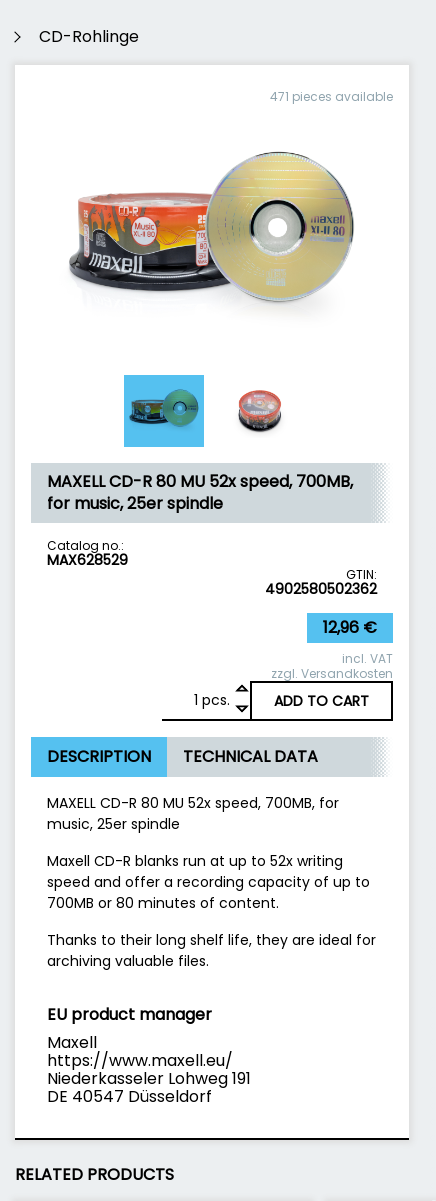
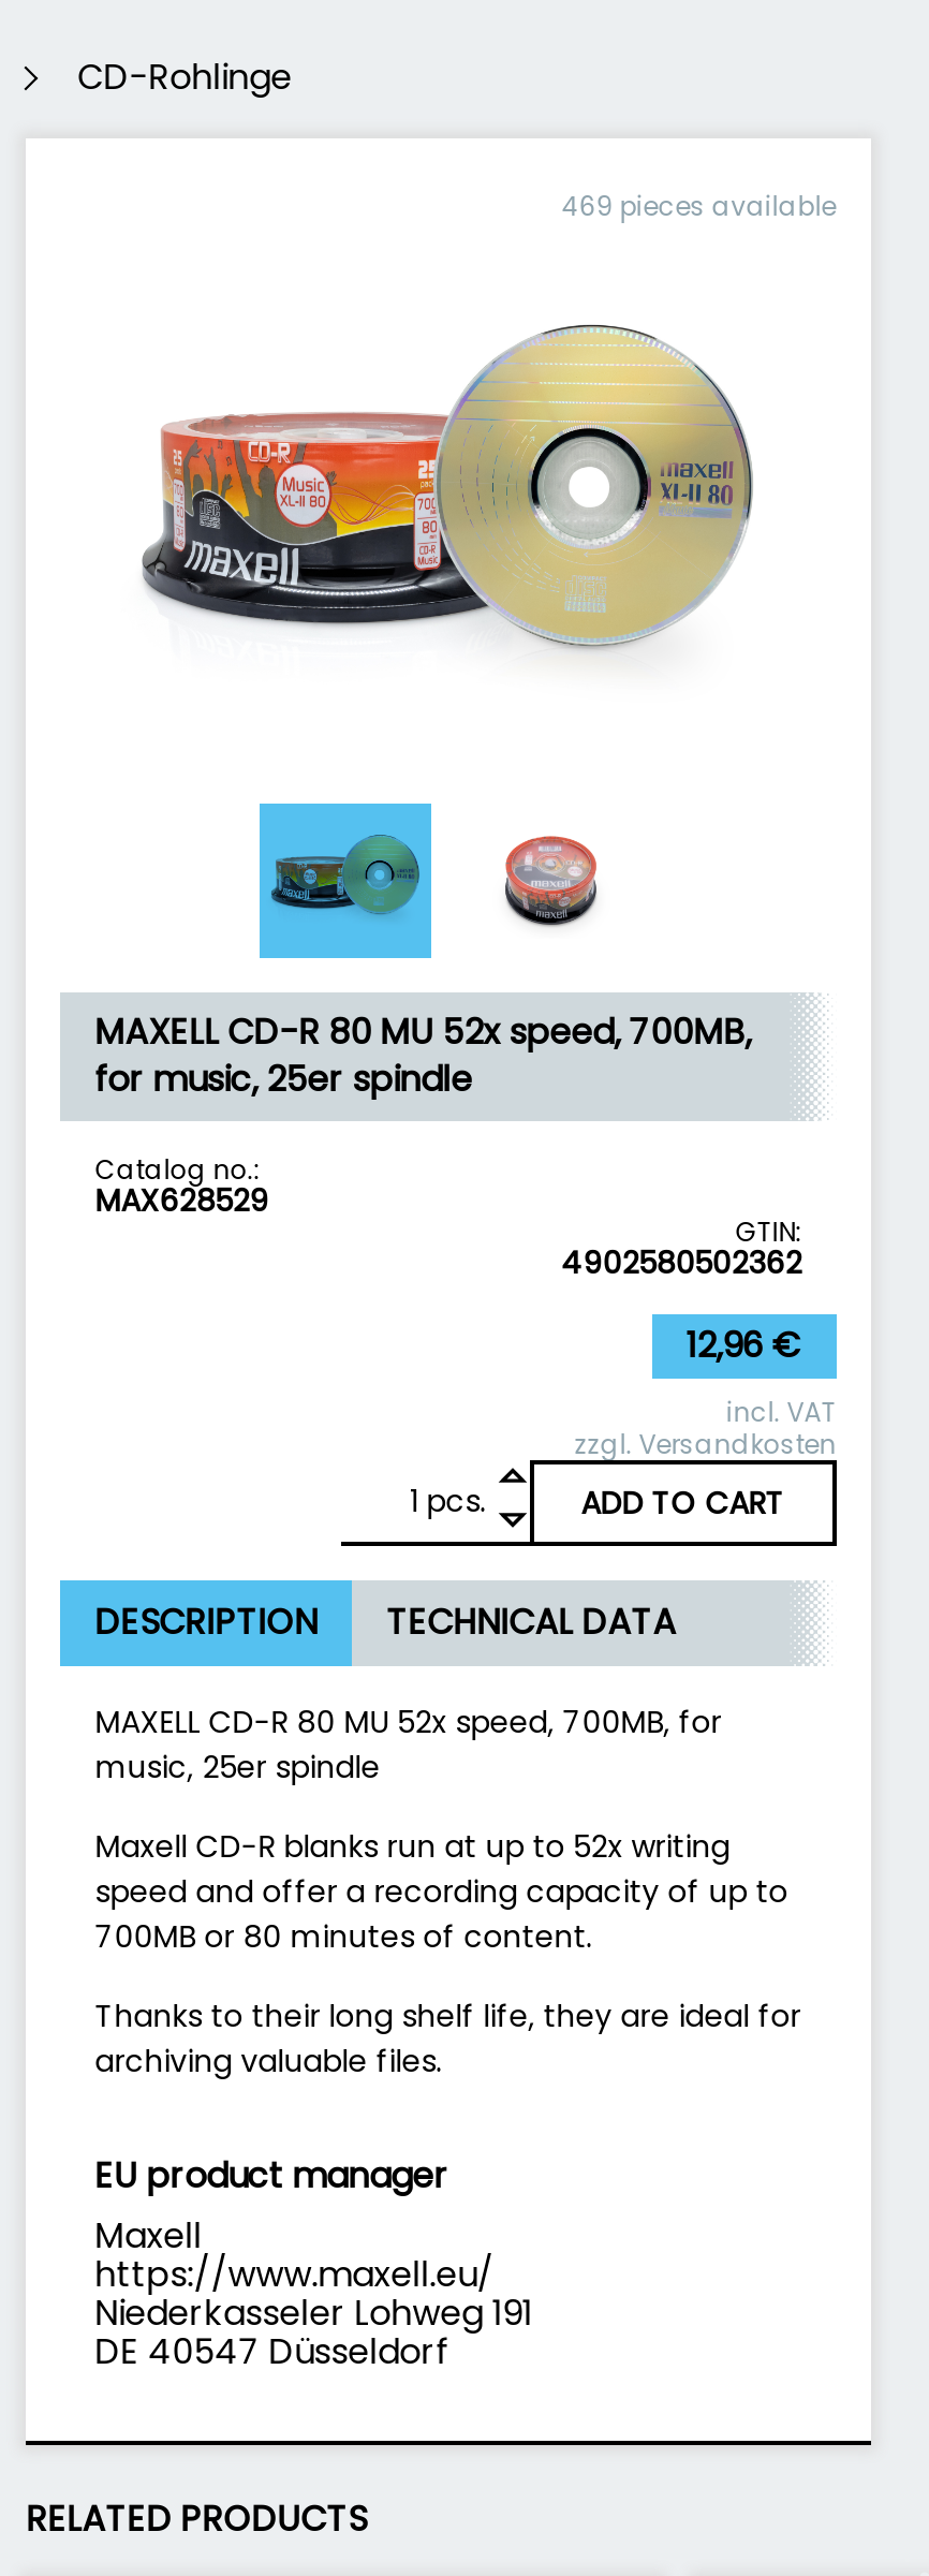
[270,87,393,104] 471 pieces available -> [562,187,836,223] 469 pieces available

